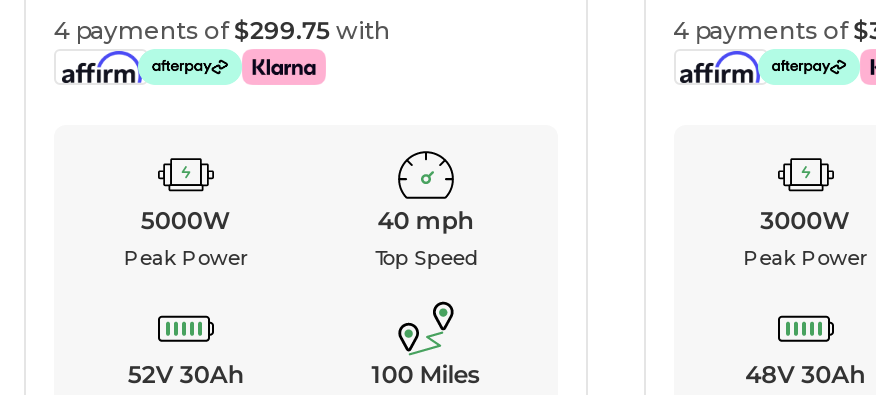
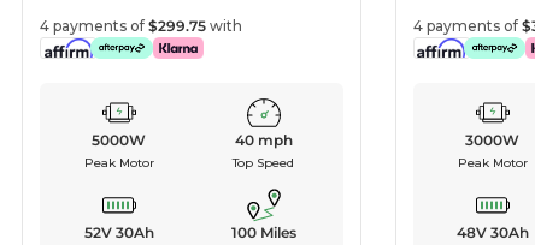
[124,244,248,270] Peak Power -> [84,154,154,170] Peak Motor
[743,244,867,270] Peak Power -> [457,154,527,170] Peak Motor

